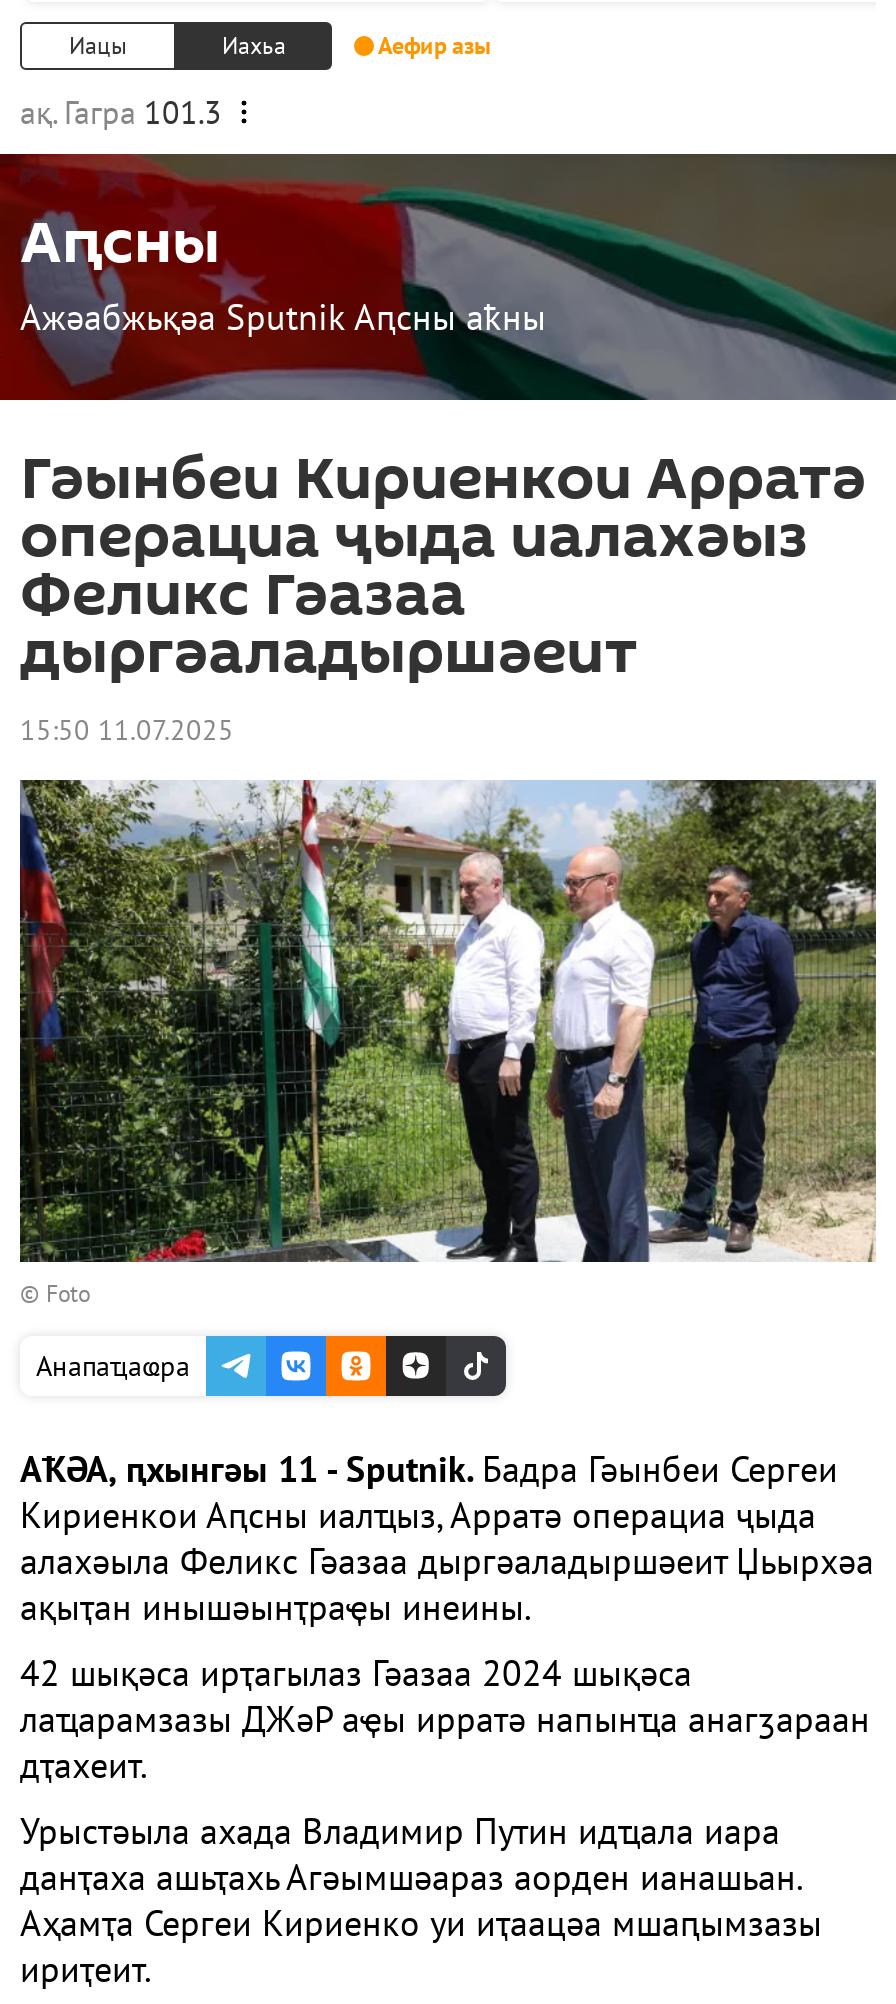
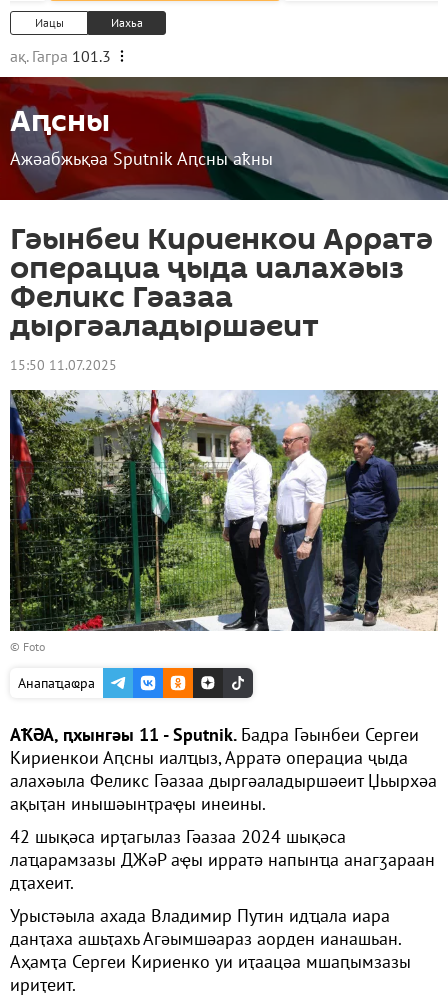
[378,30,490,60] Аефир азы -> none

